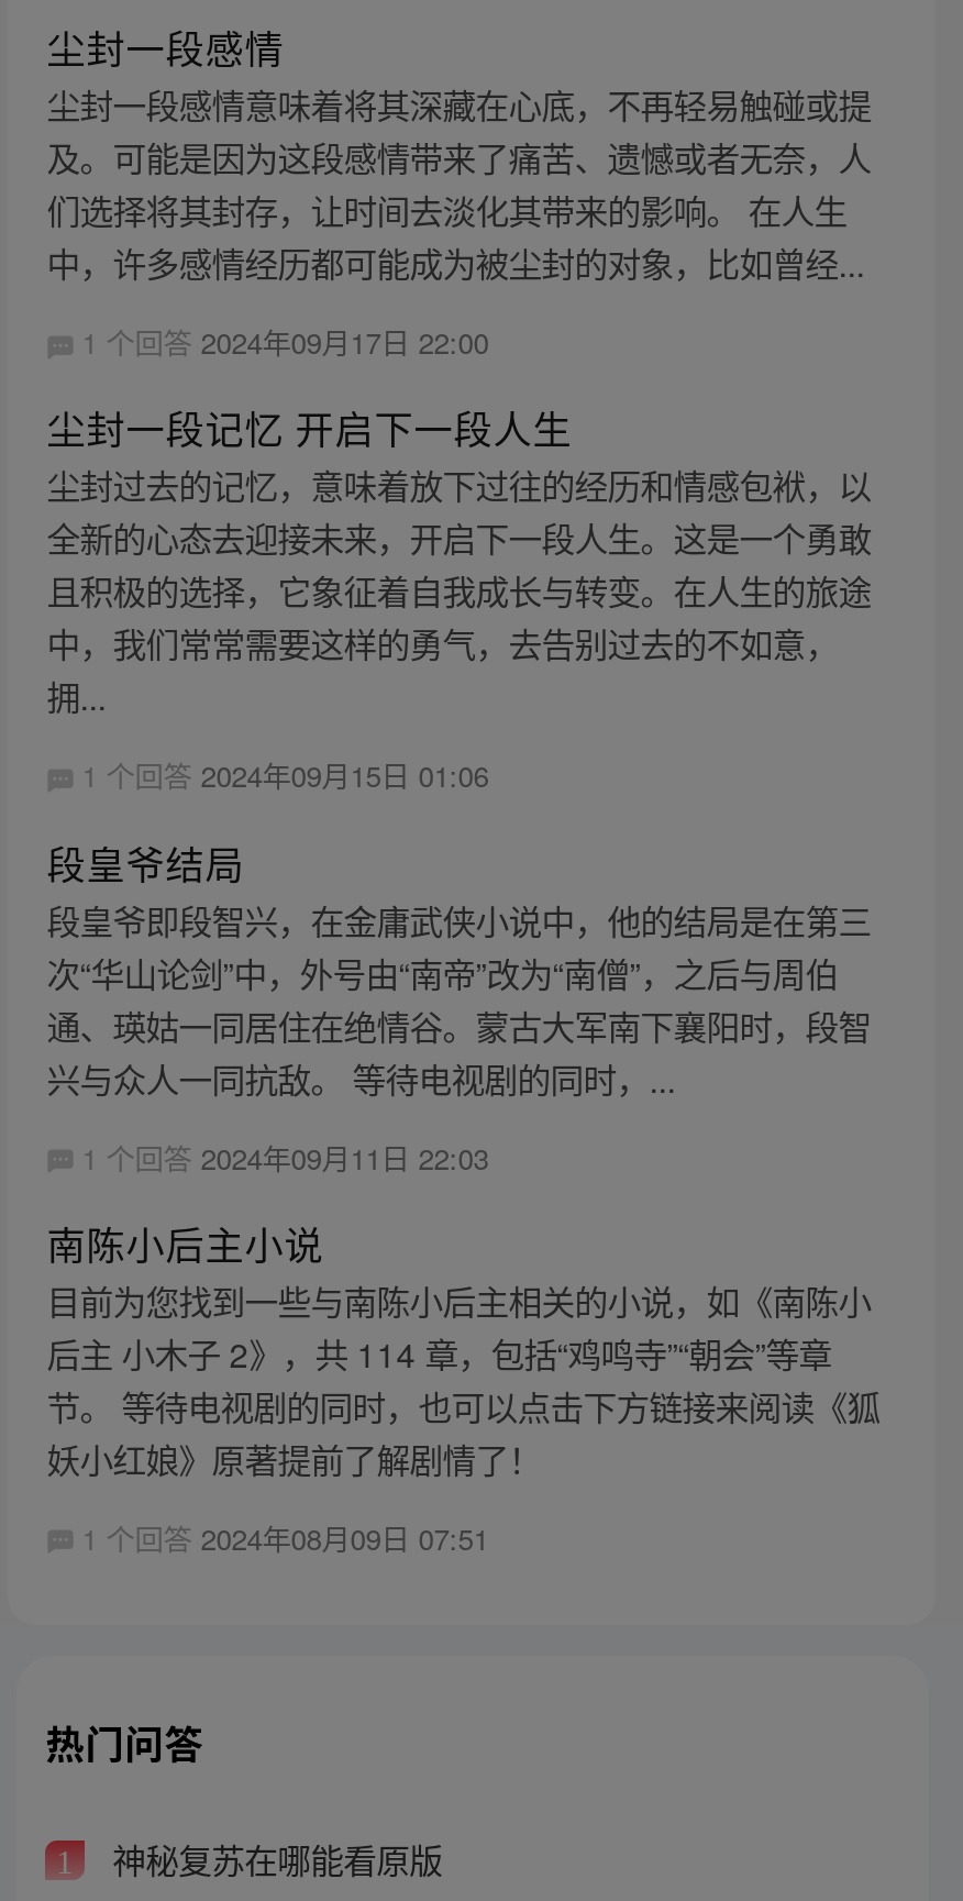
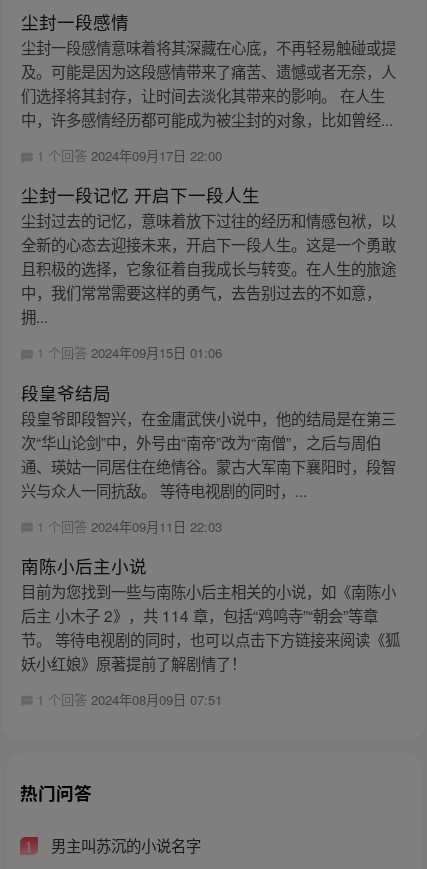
[104,1835,442,1883] 神秘复苏在哪能看原版 -> [47,834,201,856] 男主叫苏沉的小说名字

